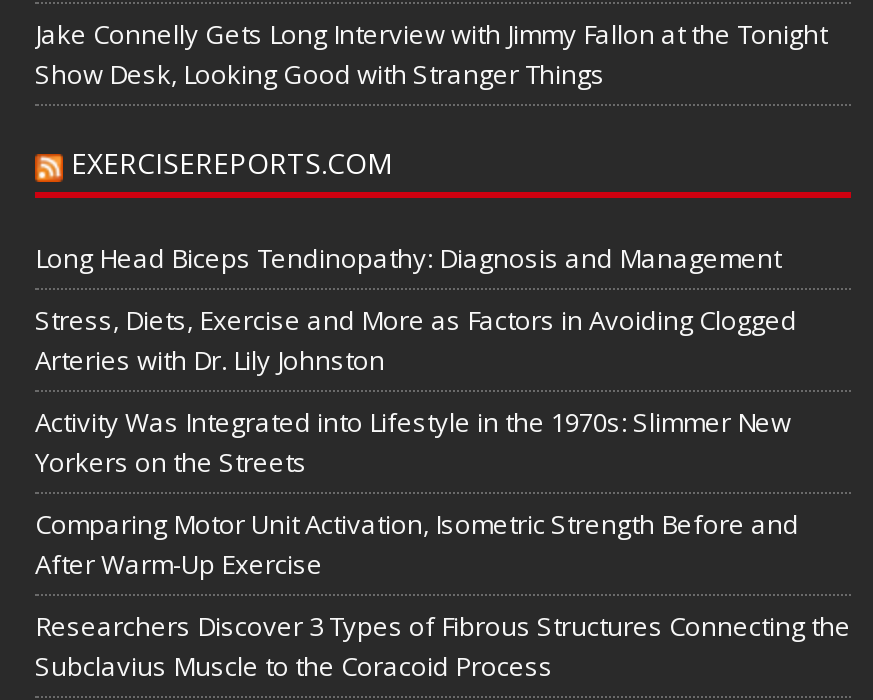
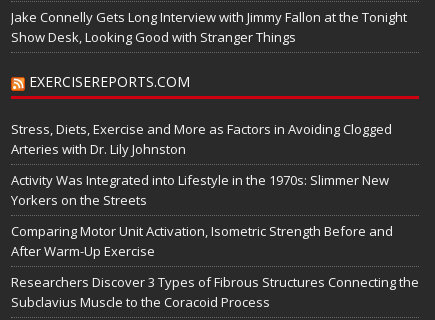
[35,239,781,275] Long Head Biceps Tendinopathy: Diagnosis and Management -> none

